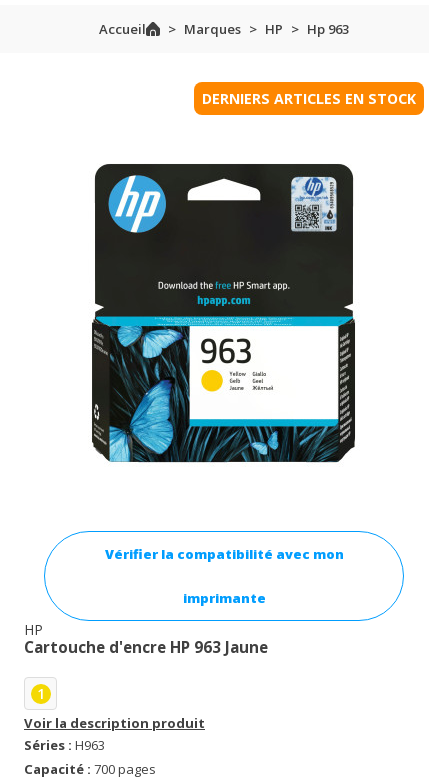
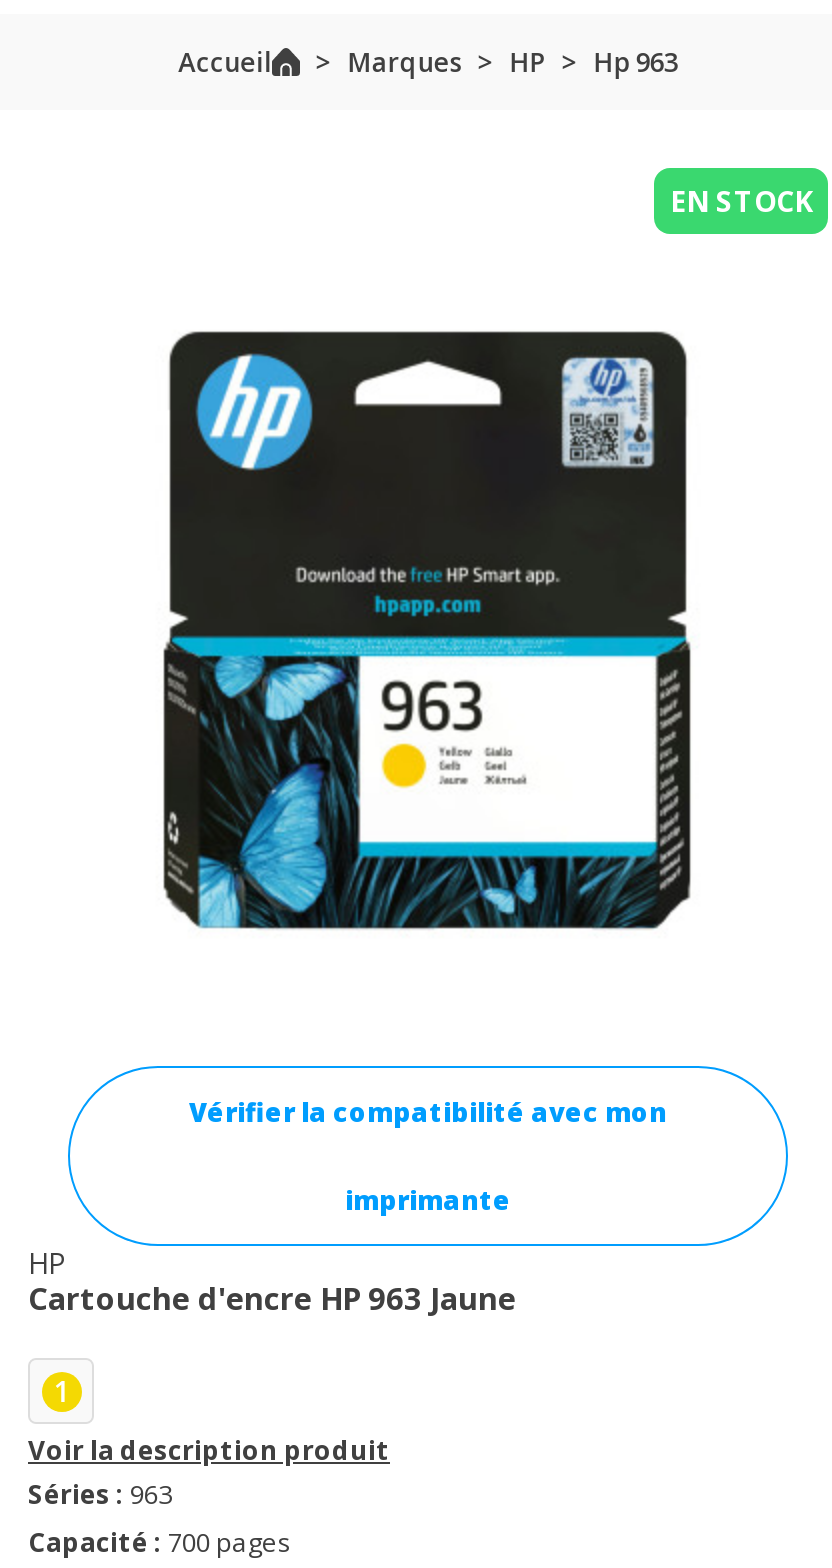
[202,89,416,108] DERNIERS ARTICLES EN STOCK -> [670,182,812,220] EN STOCK
[24,736,105,754] Séries : H963 -> [28,1476,172,1512] Séries : 963

